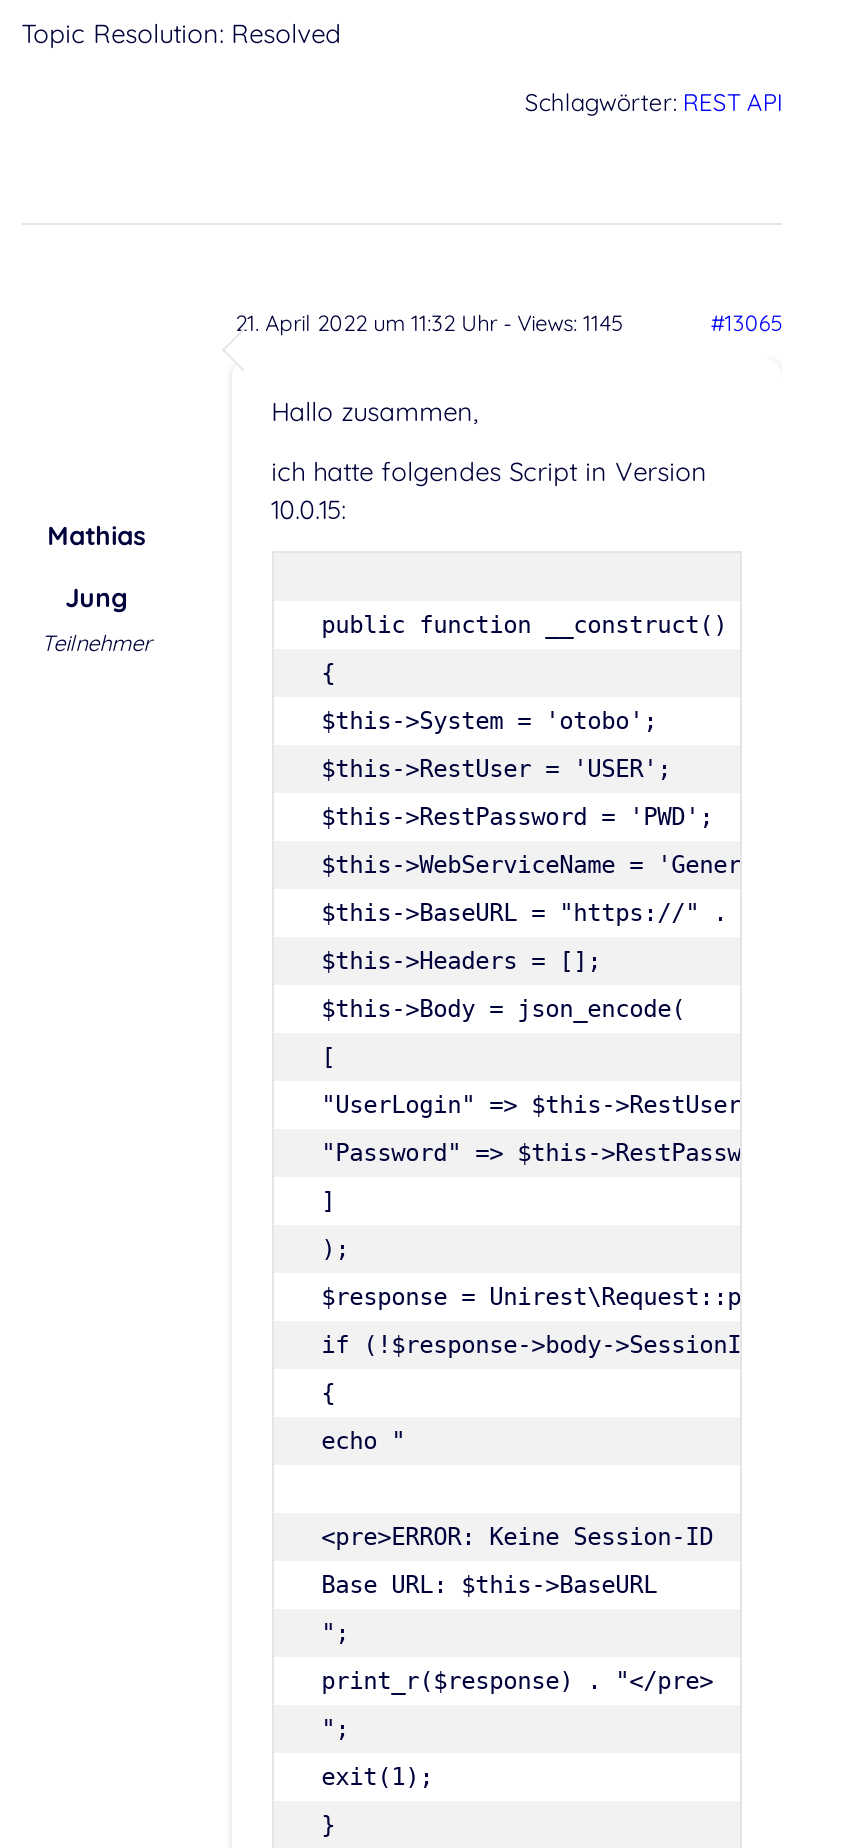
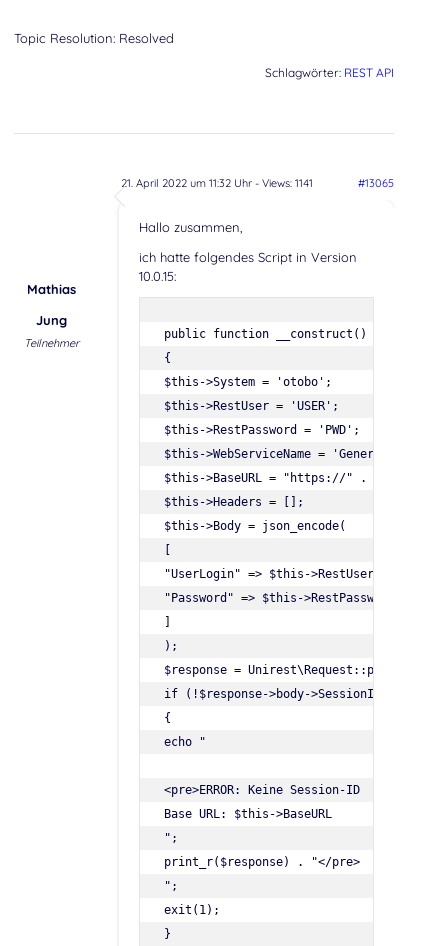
[235,309,623,337] 21. April 2022 um 11:32 Uhr - Views: 1145 -> [121,176,313,190] 21. April 2022 um 11:32 Uhr - Views: 1141

